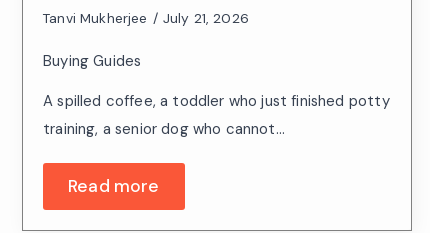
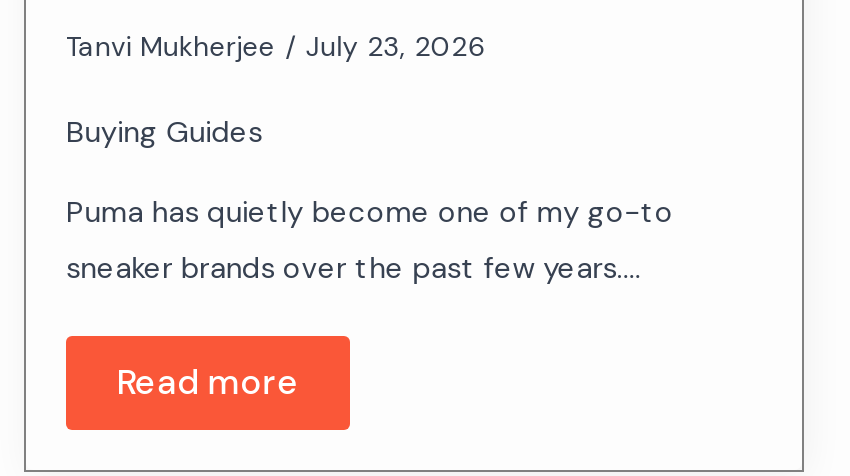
[43,9,249,27] Tanvi Mukherjee July 21, 2026 -> [66,28,486,64] Tanvi Mukherjee July 23, 2026
[43,91,390,139] A spilled coffee, a toddler who just finished potty | training, a senior dog who cannot… -> [66,192,673,288] Puma has quietly become one of my go-to | sneaker brands over the past few years.…

